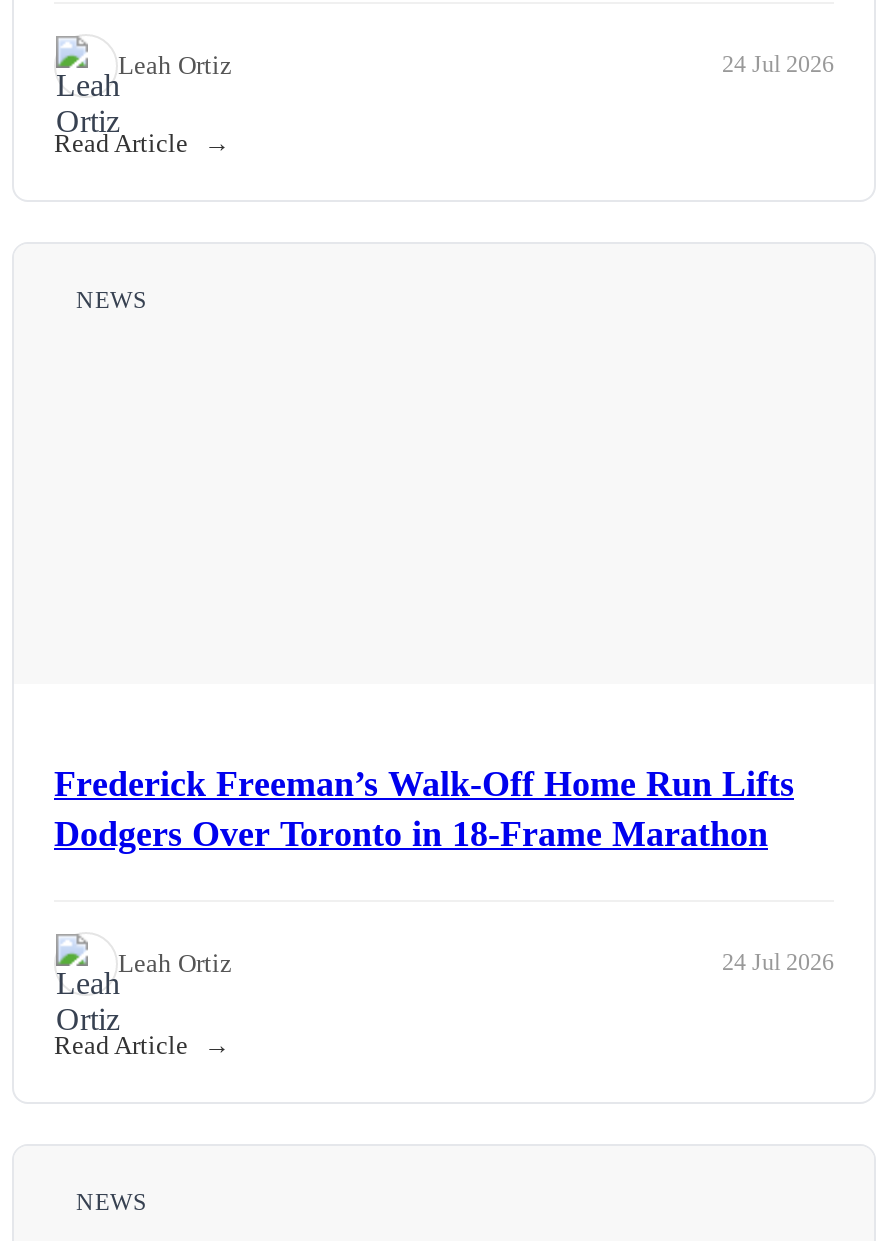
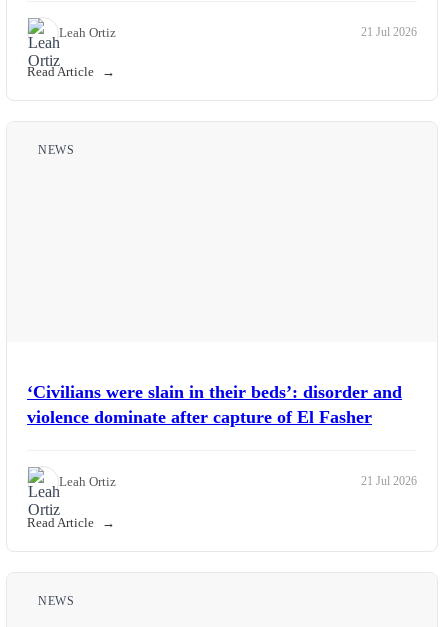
[722,50,834,78] 24 Jul 2026 -> [361,25,417,39] 21 Jul 2026
[54,763,794,853] Frederick Freeman’s Walk-Off Home Run Lifts | Dodgers Over Toronto in 18-Frame Marathon -> [27,382,402,427] ‘Civilians were slain in their beds’: disorder and | violence dominate after capture of El Fasher
[722,948,834,976] 24 Jul 2026 -> [361,474,417,488] 21 Jul 2026

